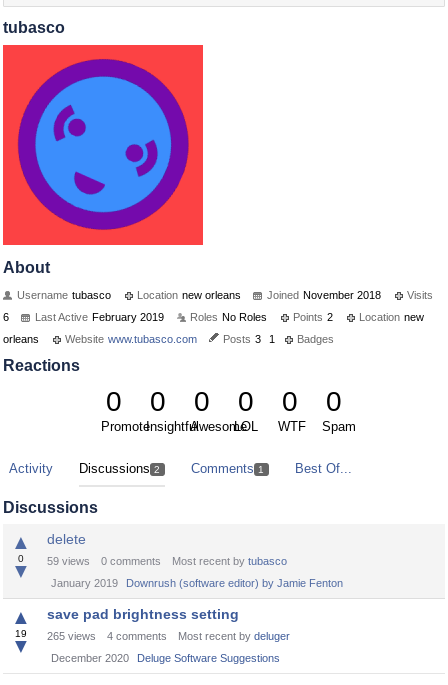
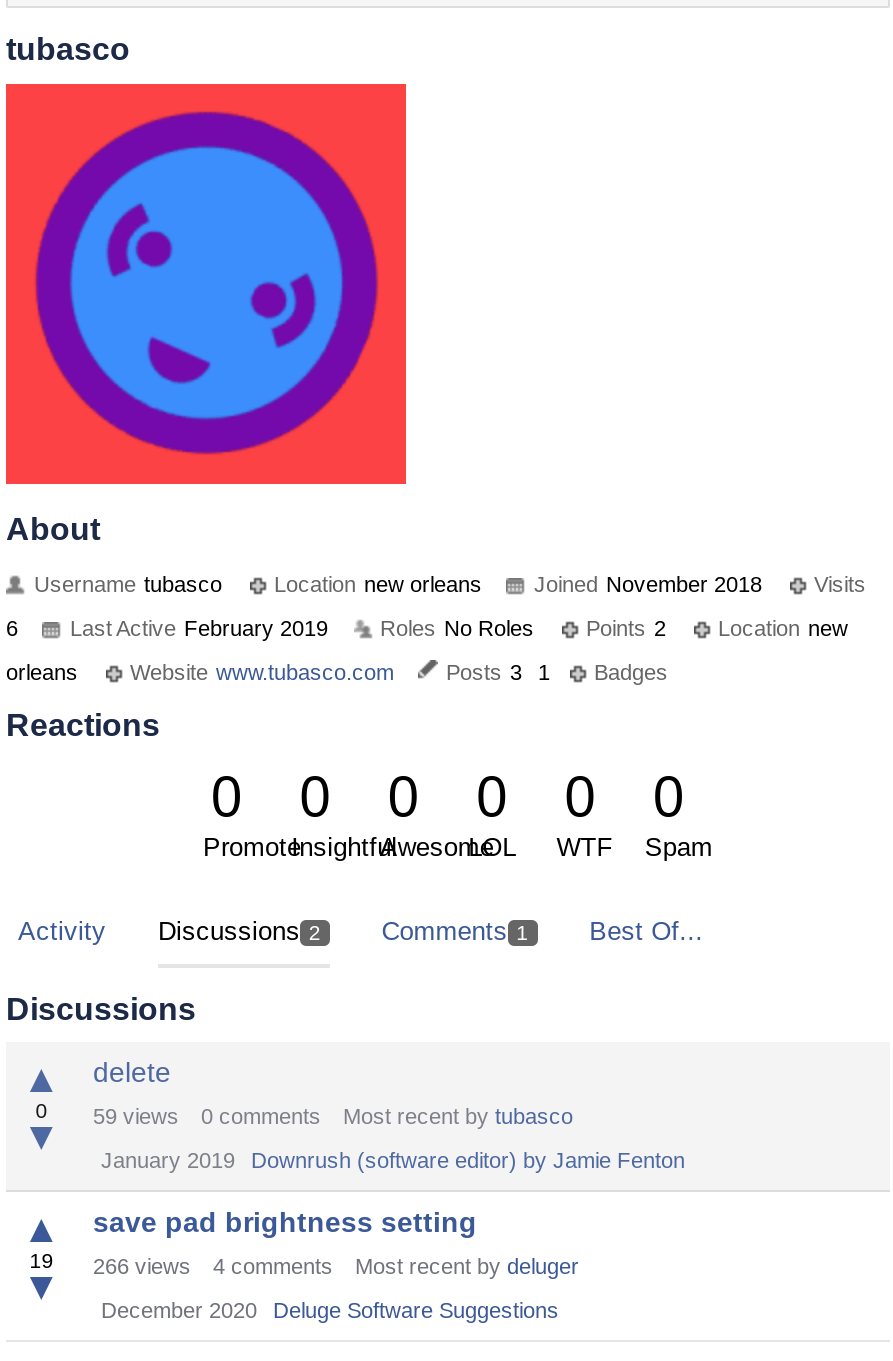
[46,630,95,642] 265 views -> [93,1254,191,1278] 266 views

